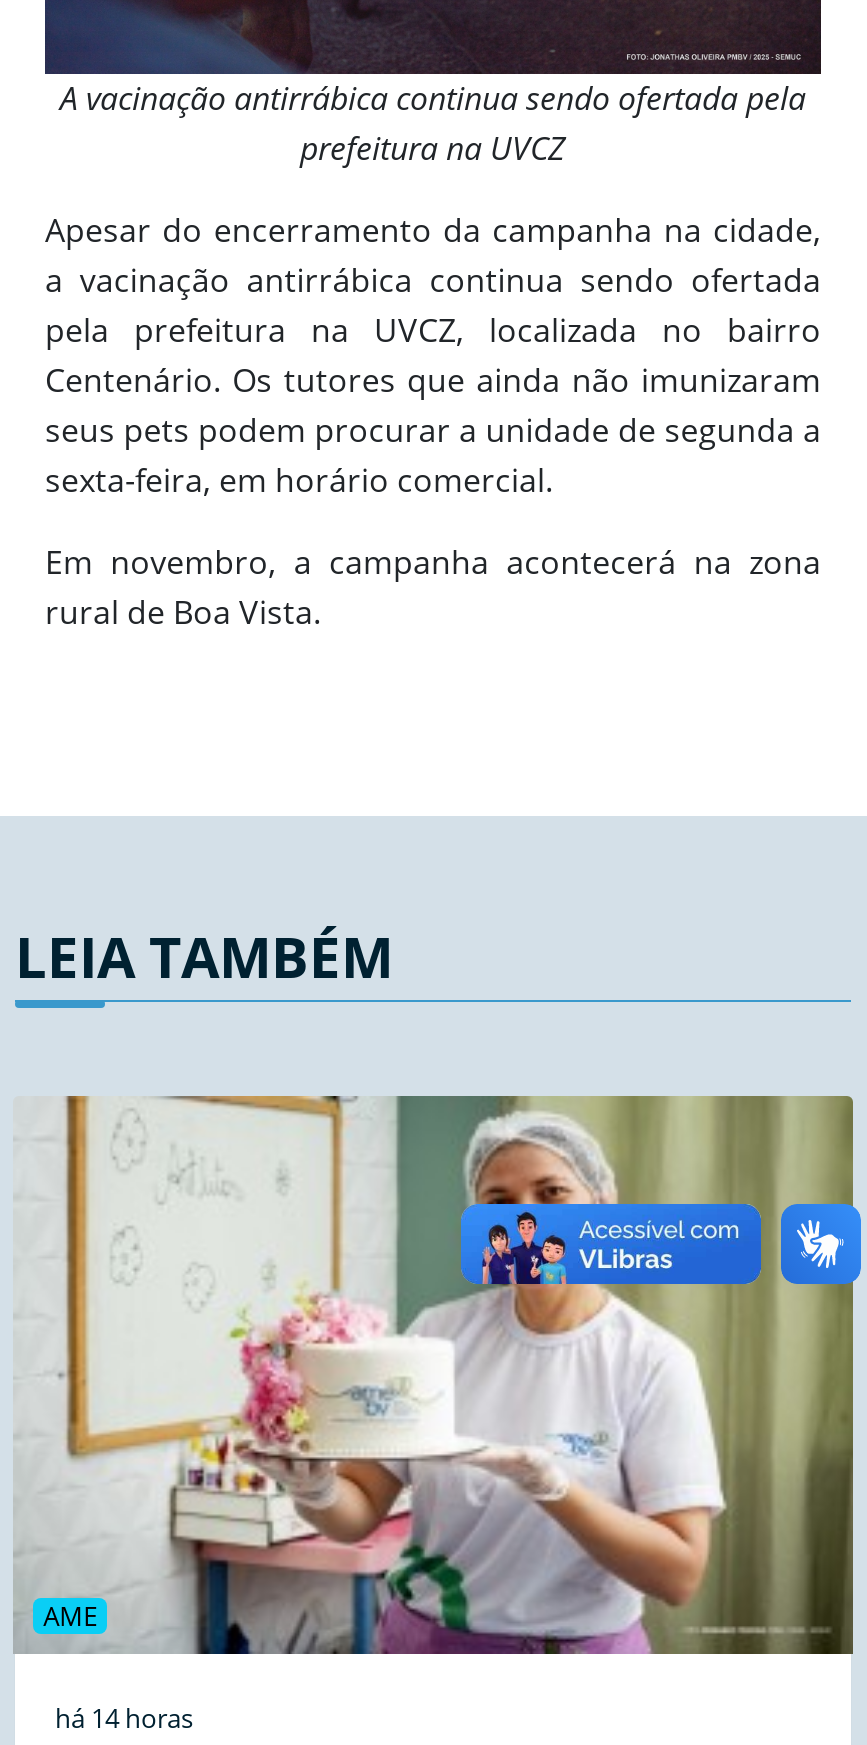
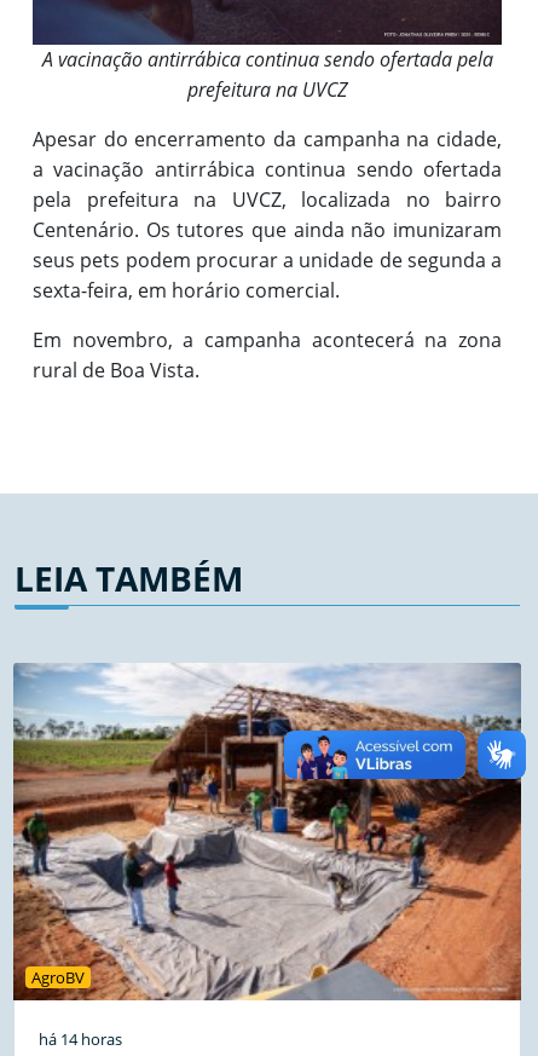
[13,1094,855,1656] [image] | AME -> [12,663,522,1002] [image] | AgroBV

